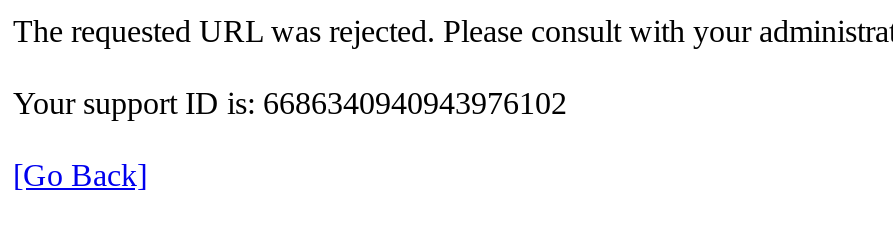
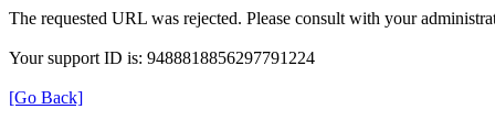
[13,86,567,120] Your support ID is: 6686340940943976102 -> [9,48,315,67] Your support ID is: 9488818856297791224

